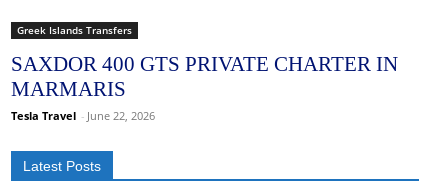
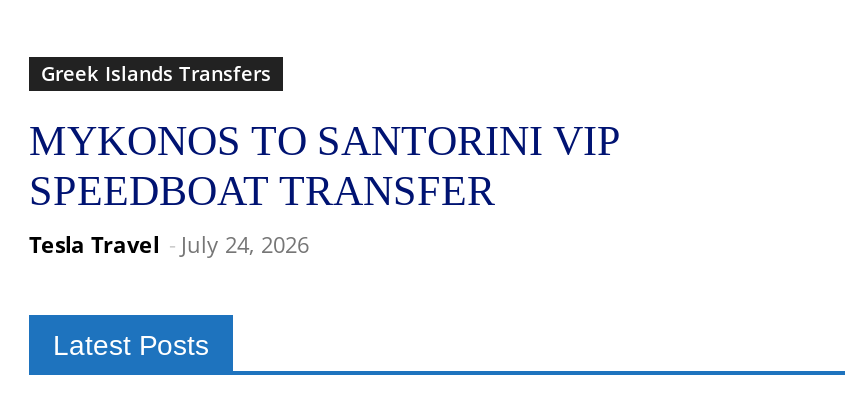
[11,52,398,123] SAXDOR 400 GTS PRIVATE CHARTER IN | MARMARIS | Tesla Travel - June 22, 2026 -> [29,117,621,259] MYKONOS TO SANTORINI VIP | SPEEDBOAT TRANSFER | Tesla Travel - July 24, 2026

